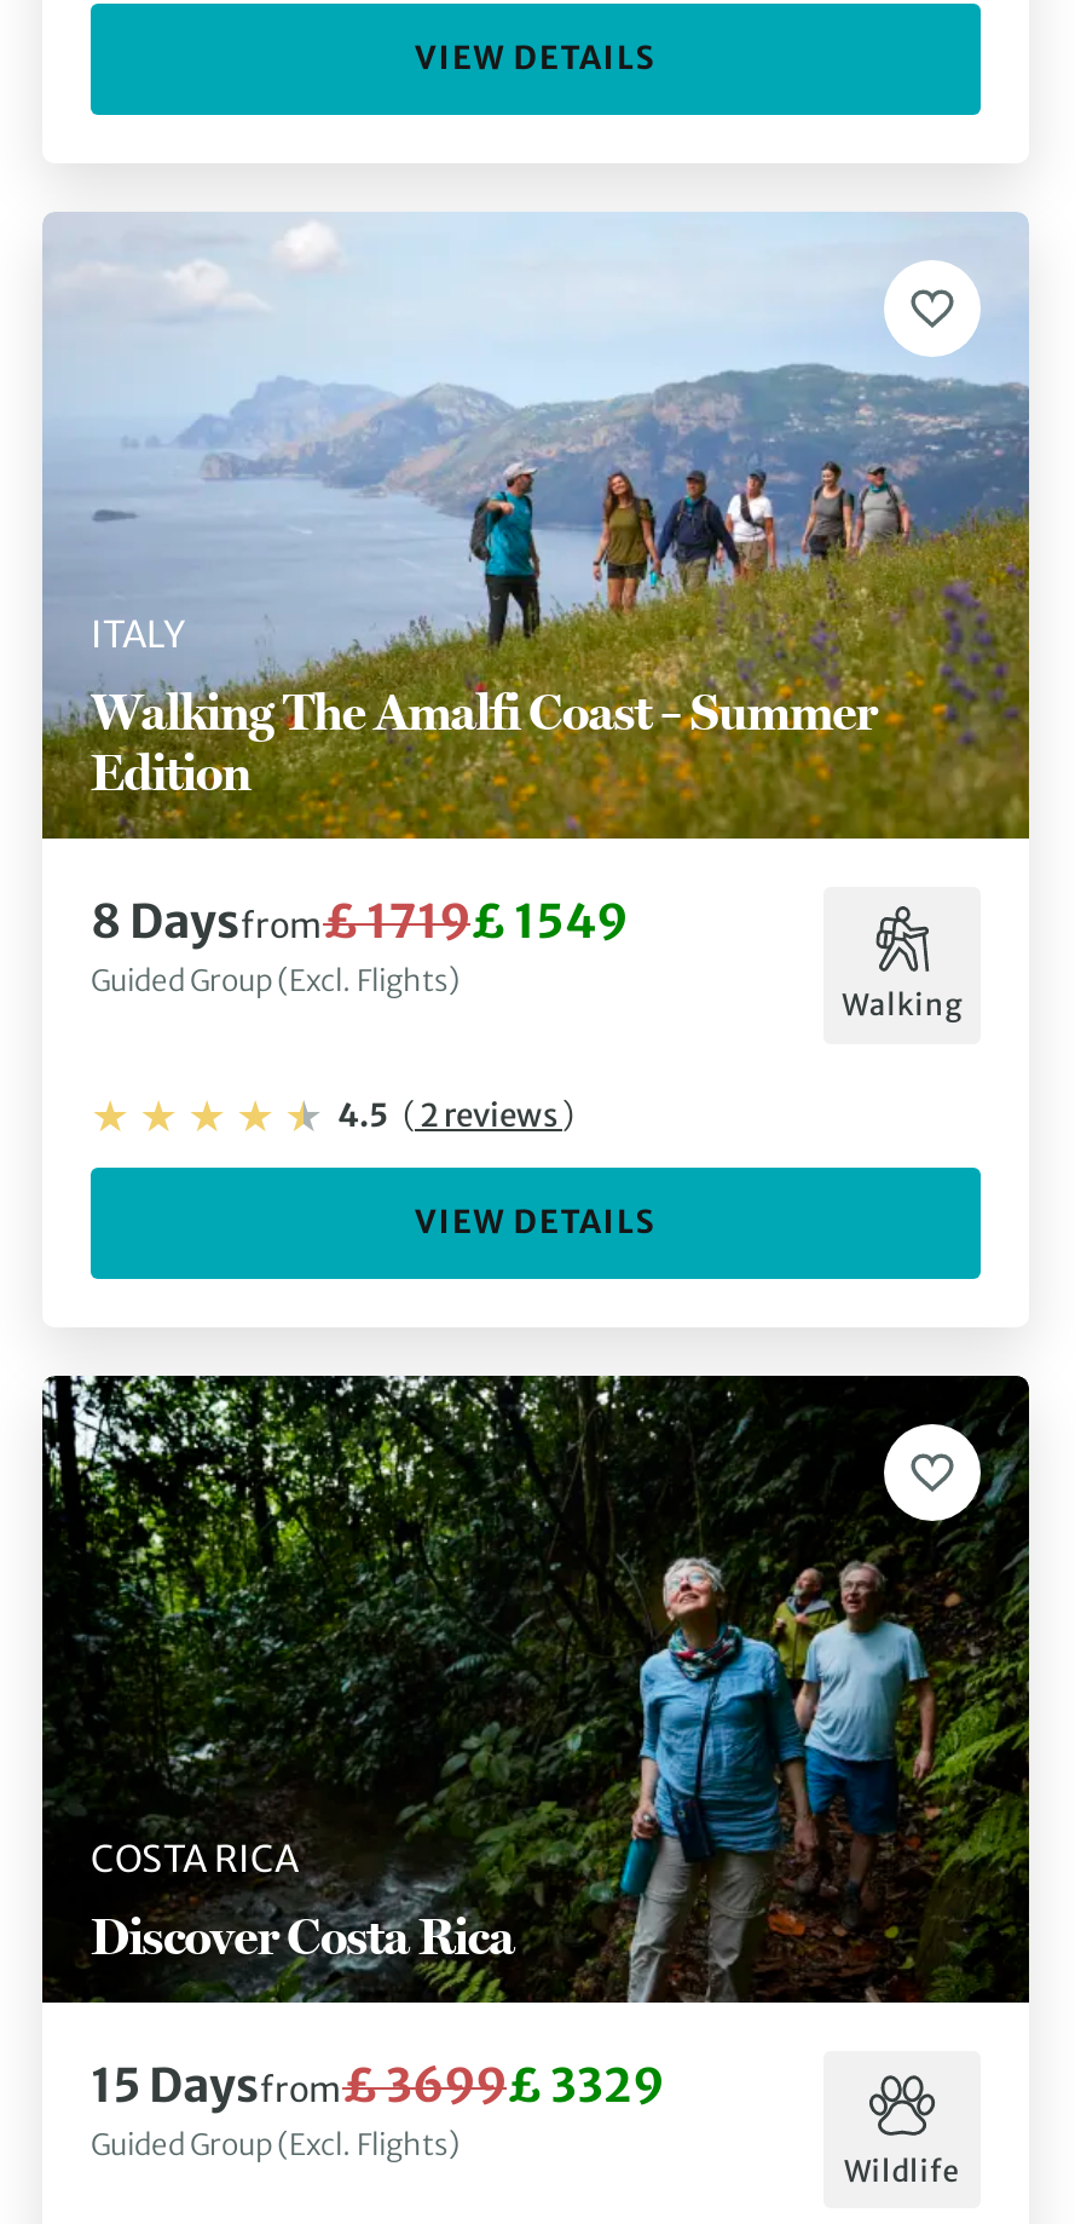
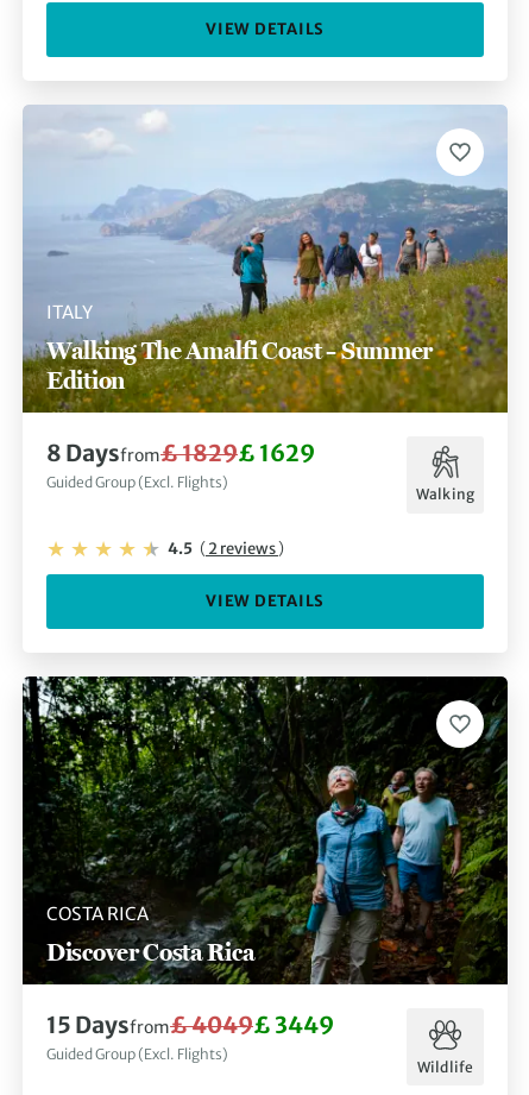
[91,891,628,949] 8 Daysfrom£ 1719£ 1549 -> [46,438,315,467] 8 Daysfrom£ 1829£ 1629
[91,2057,664,2115] 15 Daysfrom£ 3699£ 3329 -> [46,1011,334,1040] 15 Daysfrom£ 4049£ 3449

